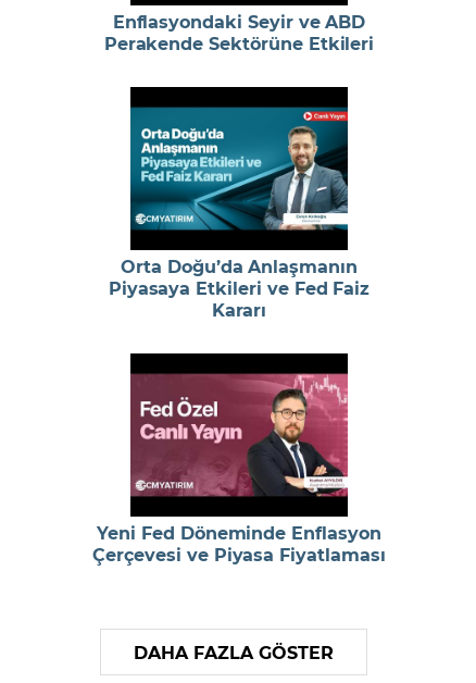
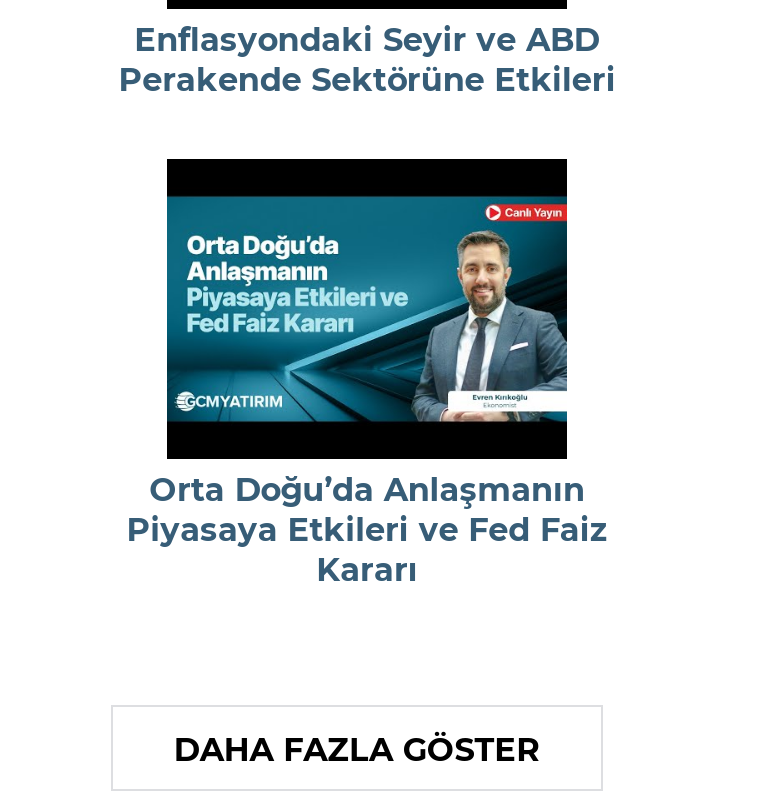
[93,352,385,566] [image] | Yeni Fed Döneminde Enflasyon | Çerçevesi ve Piyasa Fiyatlaması -> none

